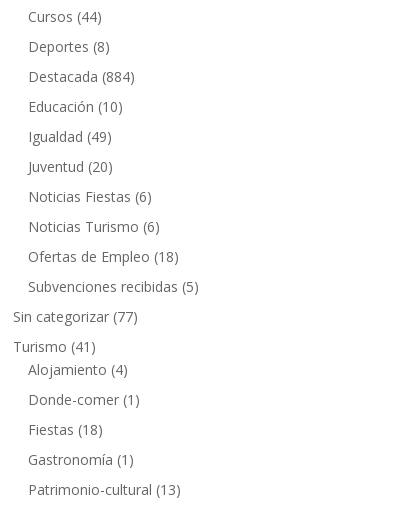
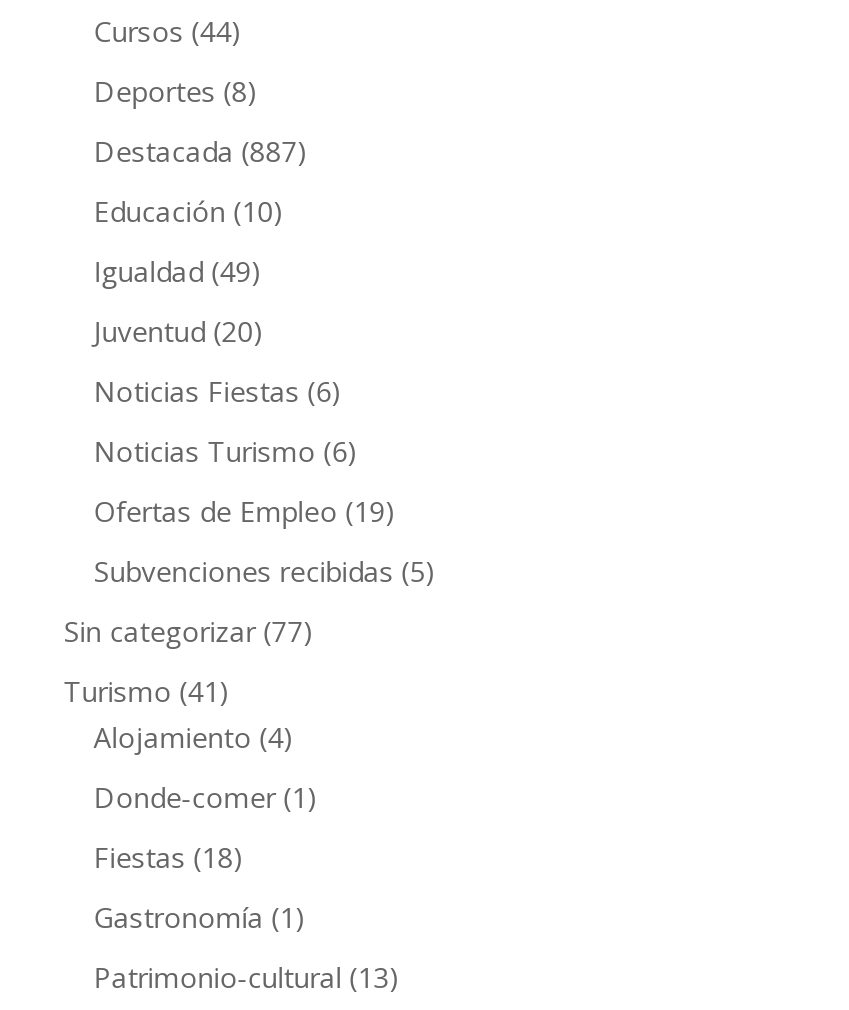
[28,67,135,86] Destacada (884) -> [94,133,308,171] Destacada (887)
[28,247,179,266] Ofertas de Empleo (18) -> [94,493,396,531] Ofertas de Empleo (19)

